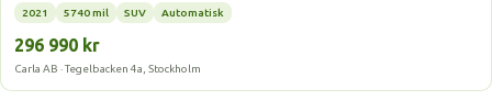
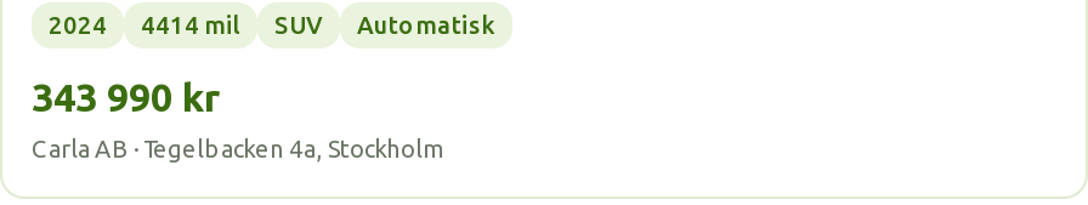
[22,7,109,19] 2021 | 5740 mil -> [49,12,240,39] 2024 | 4414 mil
[14,35,100,55] 296 990 kr -> [32,75,221,119] 343 990 kr

